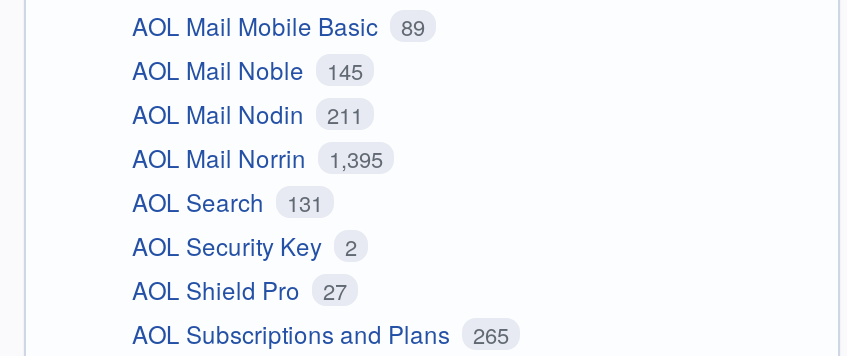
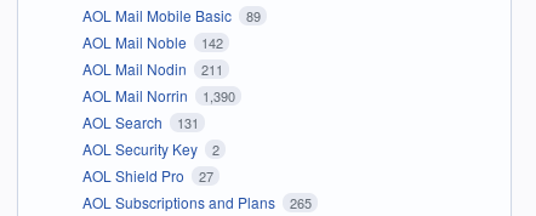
[132,51,363,85] AOL Mail Noble 145 -> [82,31,223,52] AOL Mail Noble 142
[132,139,383,173] AOL Mail Norrin 1,395 -> [82,85,235,105] AOL Mail Norrin 1,390

